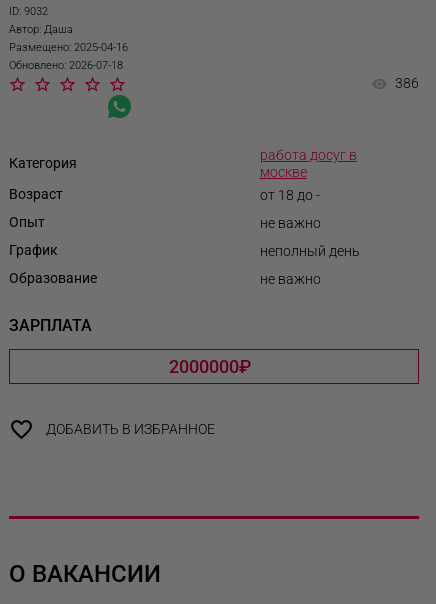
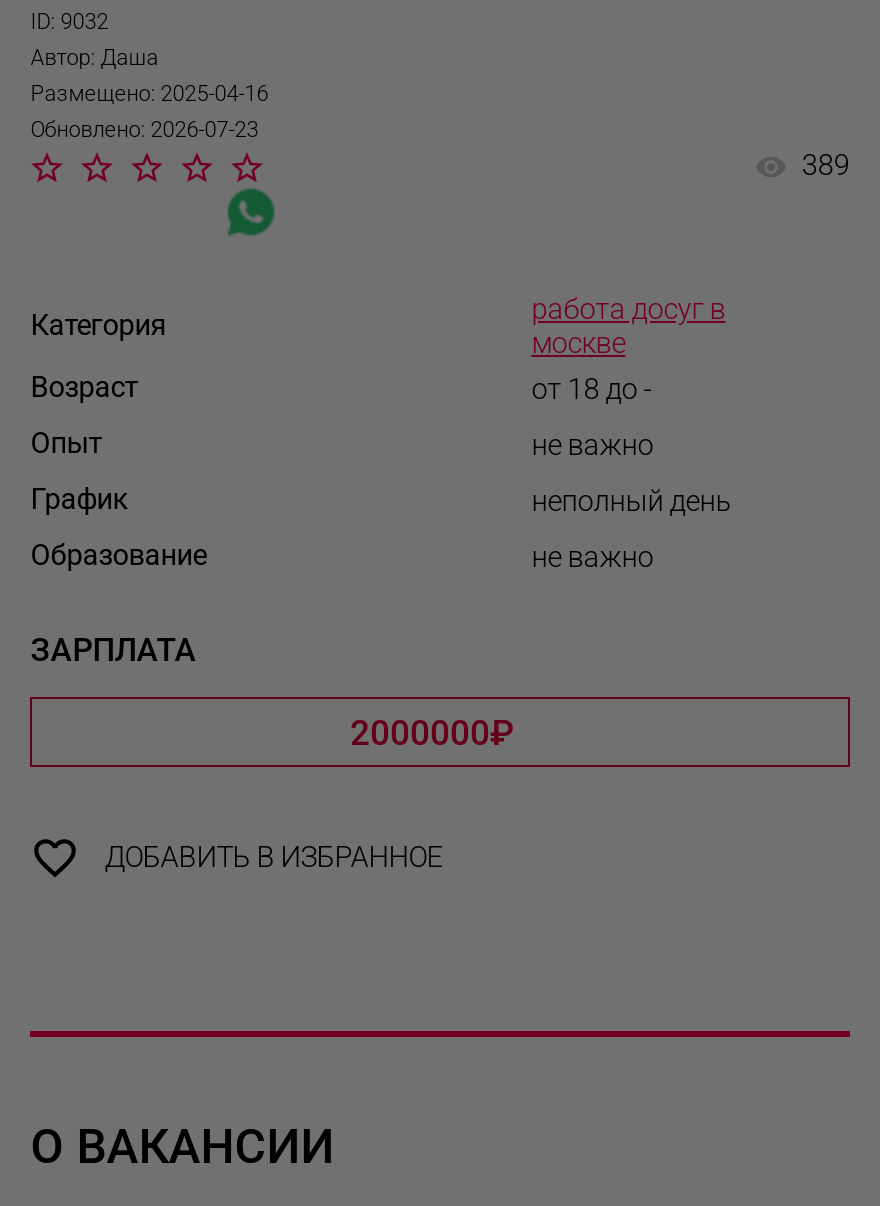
[9,59,123,72] Обновлено: 2026-07-18 -> [30,118,258,144] Обновлено: 2026-07-23
[395,75,419,92] 386 -> [802,150,850,184] 389

